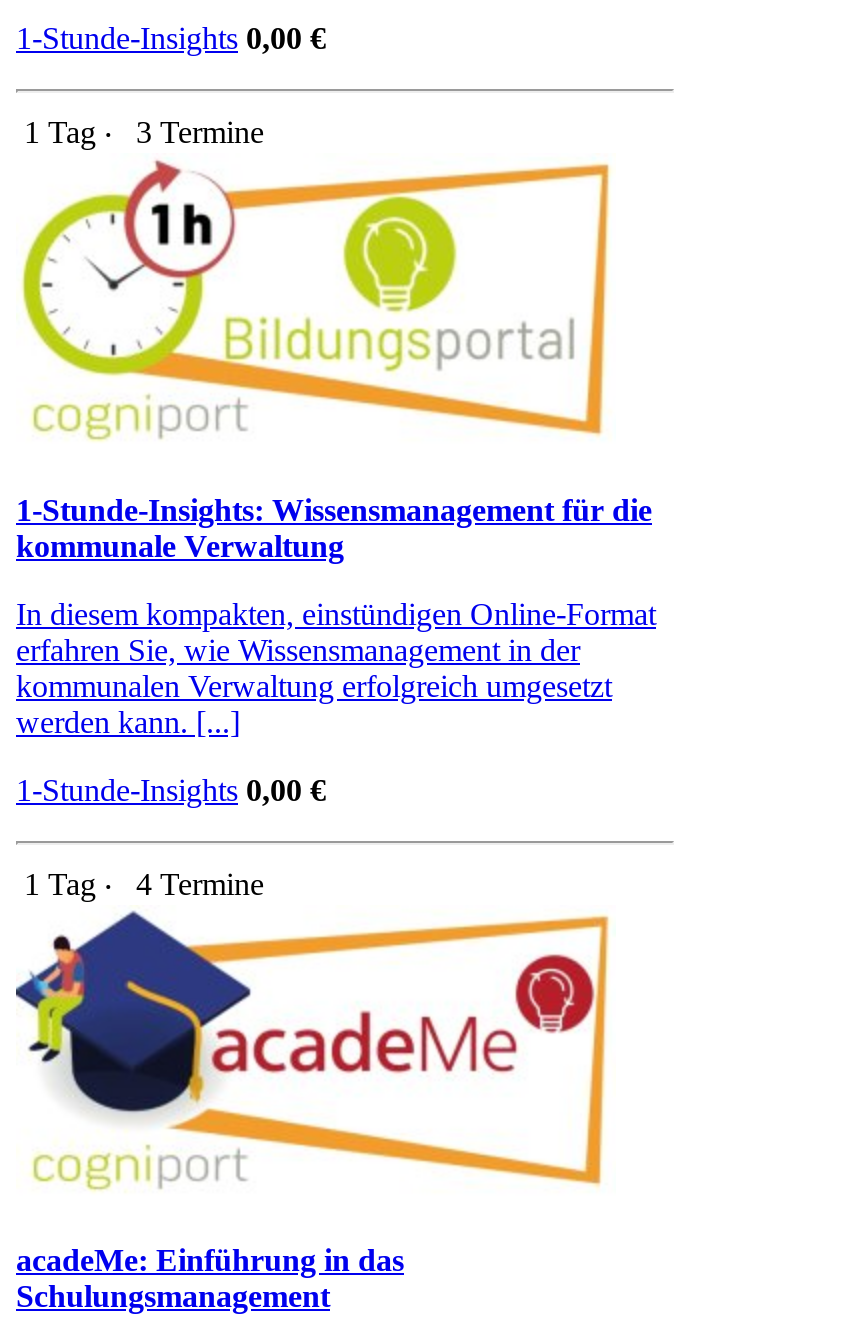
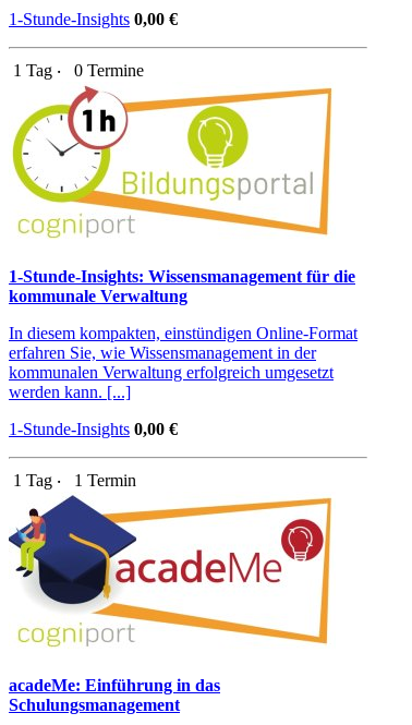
[16,115,264,149] 1 Tag ‧ 3 Termine -> [9,61,144,80] 1 Tag ‧ 0 Termine
[16,867,264,901] 1 Tag ‧ 4 Termine -> [9,471,136,490] 1 Tag ‧ 1 Termin

